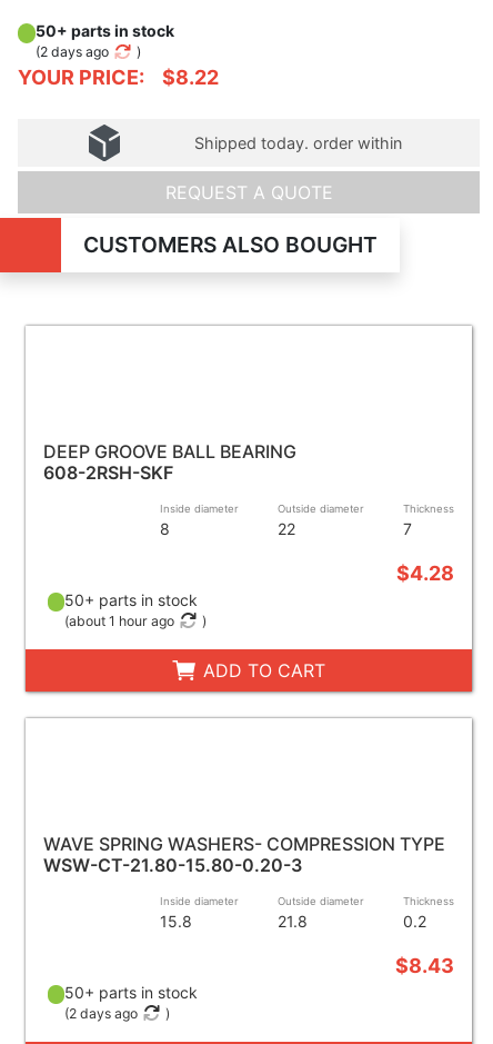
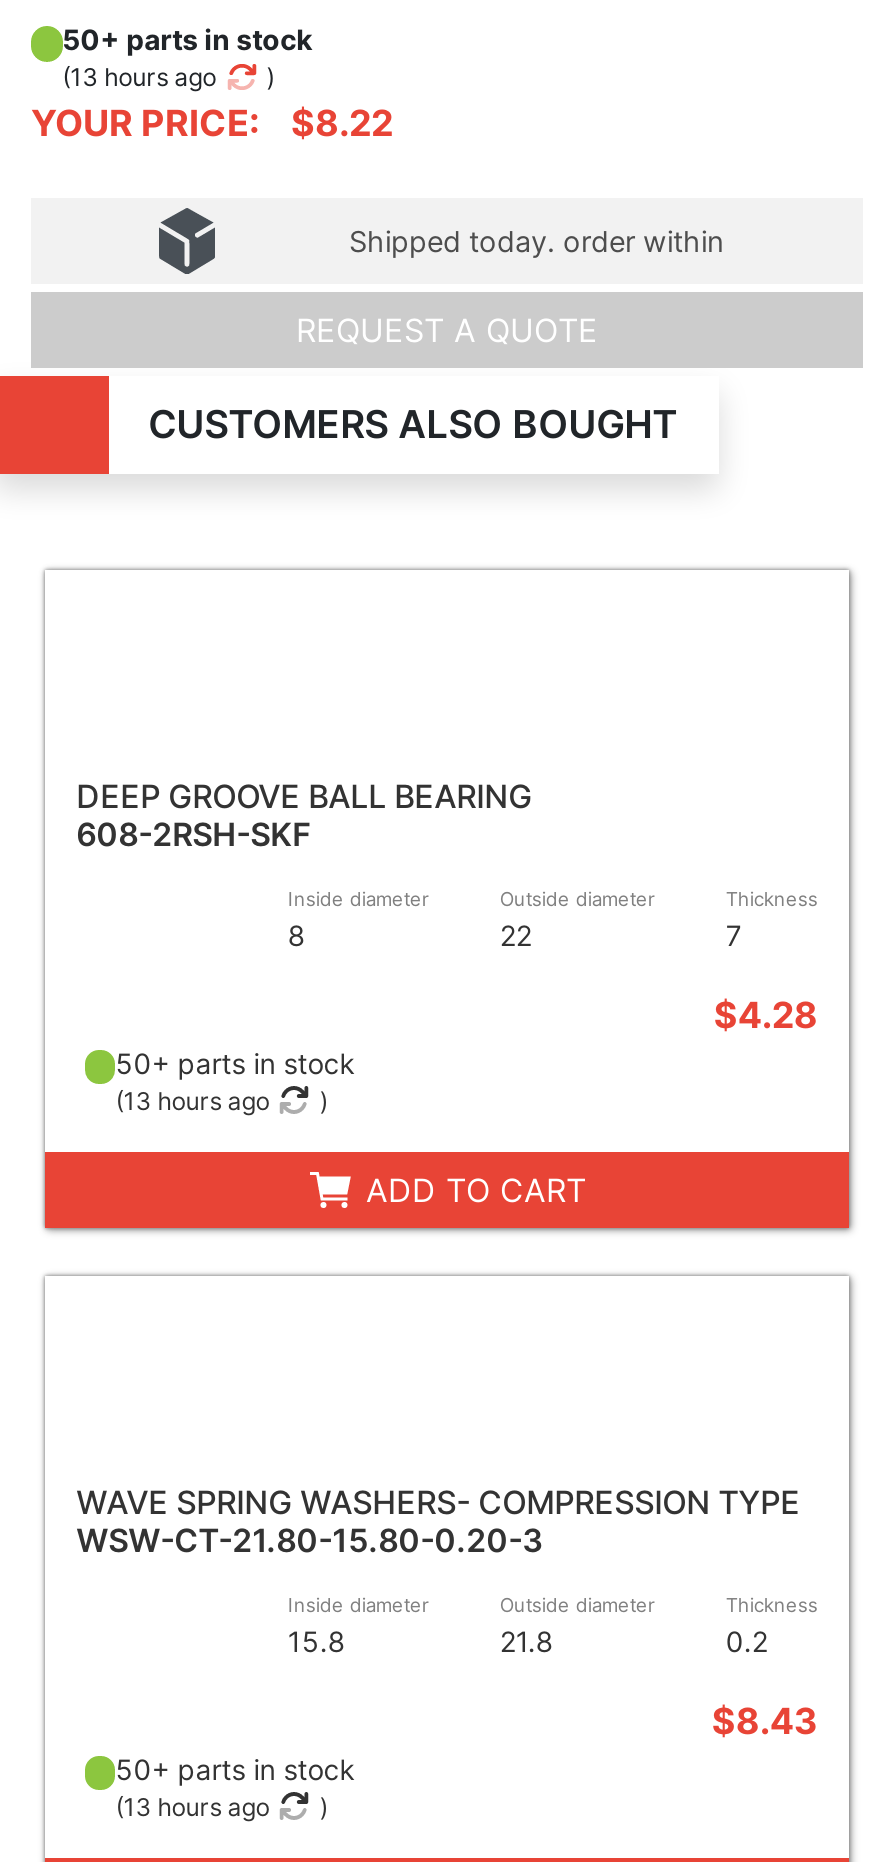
[35,43,108,60] (2 days ago -> [62,62,216,92] (13 hours ago
[65,612,175,629] (about 1 hour ago -> [115,1085,269,1115] (13 hours ago
[65,1005,138,1021] (2 days ago -> [115,1791,269,1821] (13 hours ago

